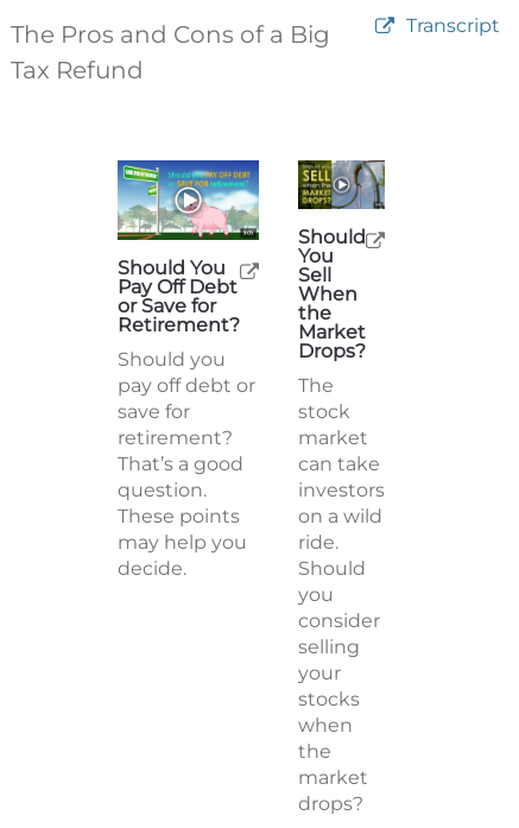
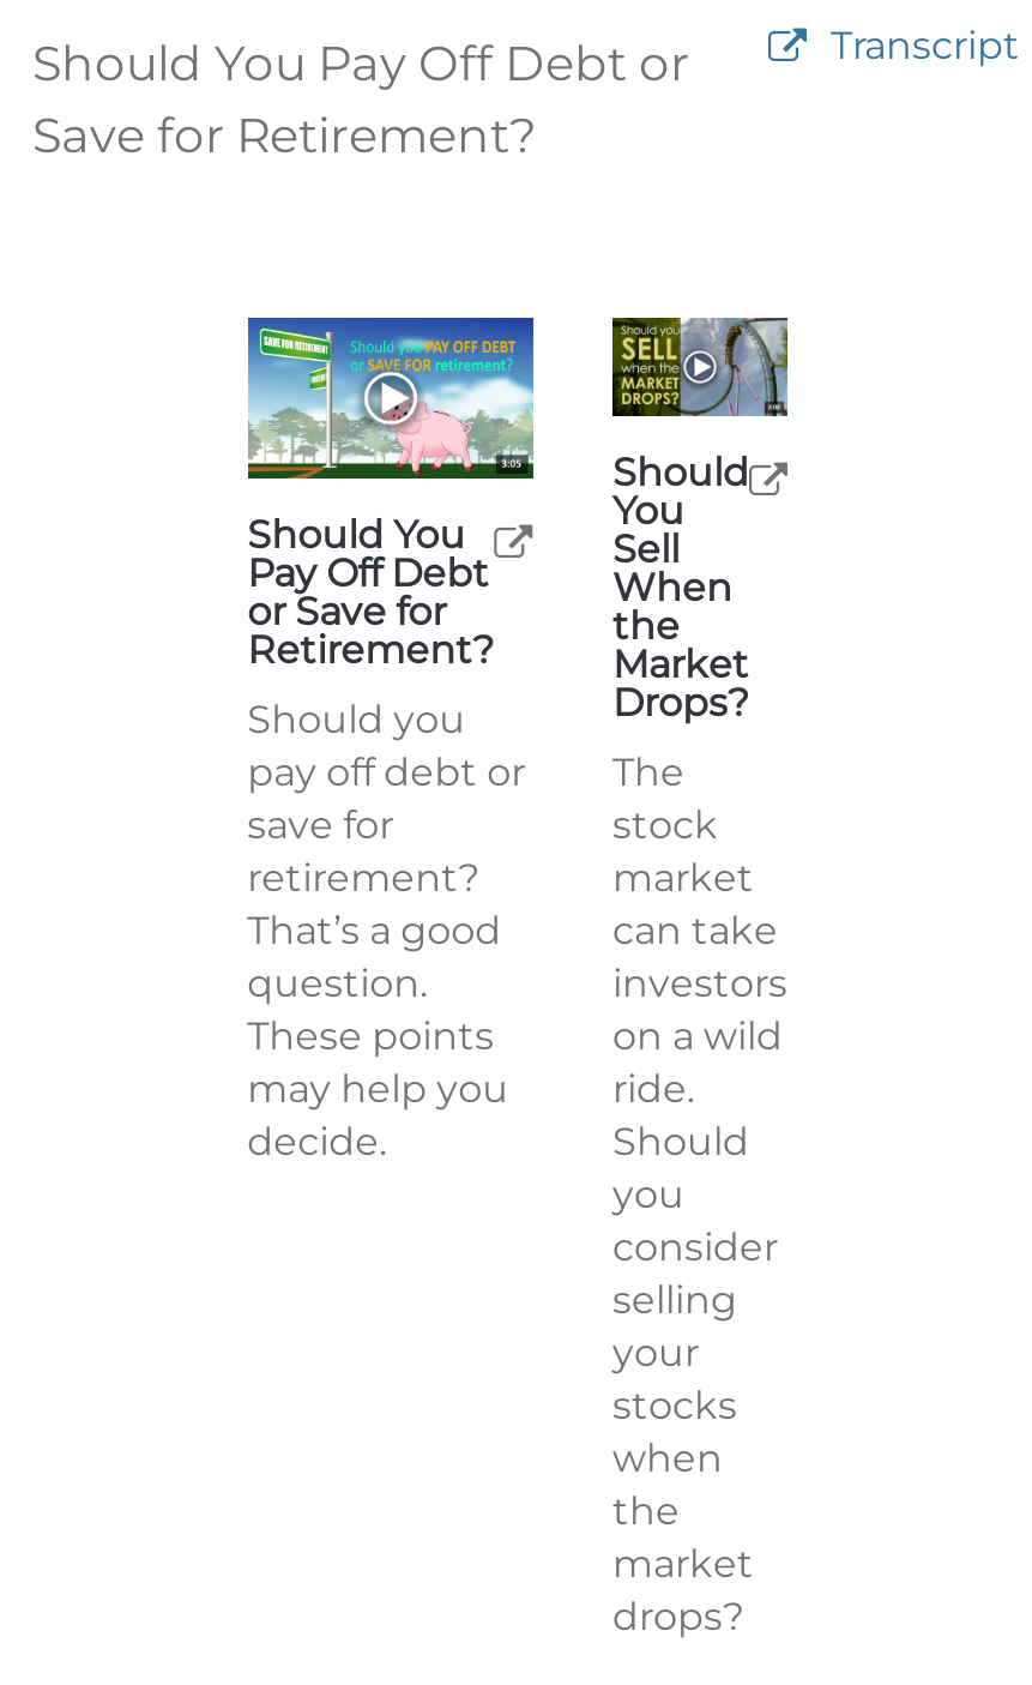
[11,20,330,84] The Pros and Cons of a Big | Tax Refund -> [32,35,689,164] Should You Pay Off Debt or | Save for Retirement?

